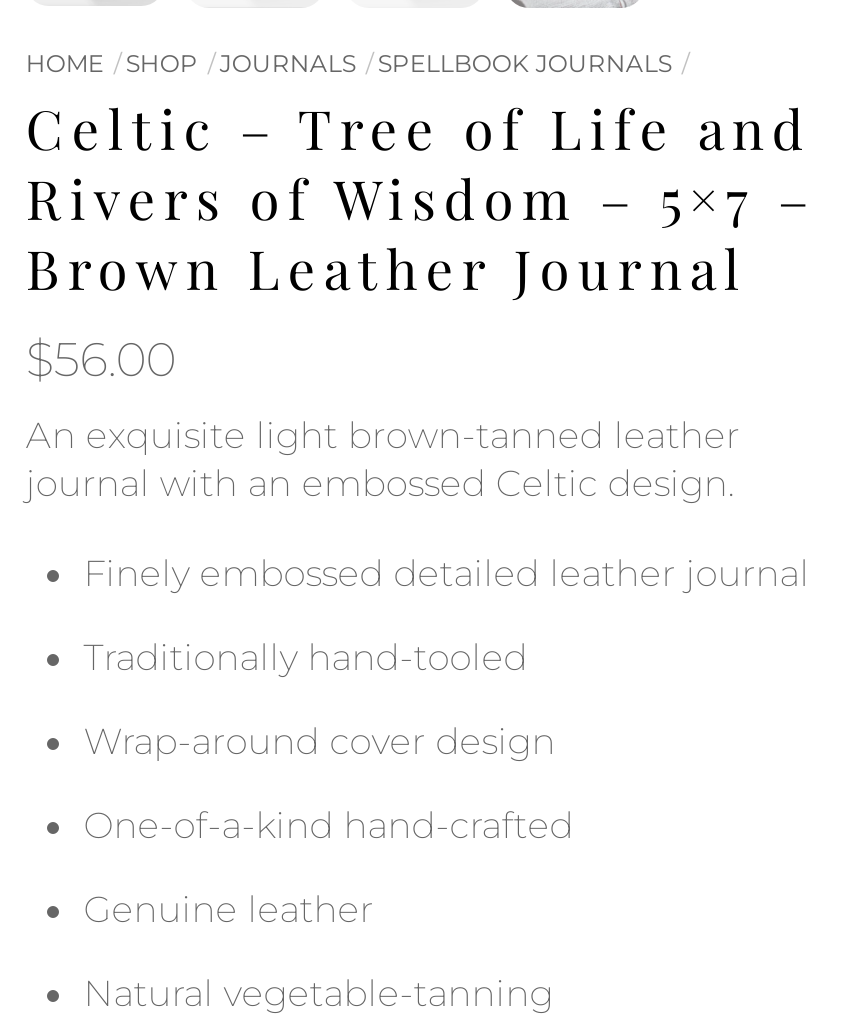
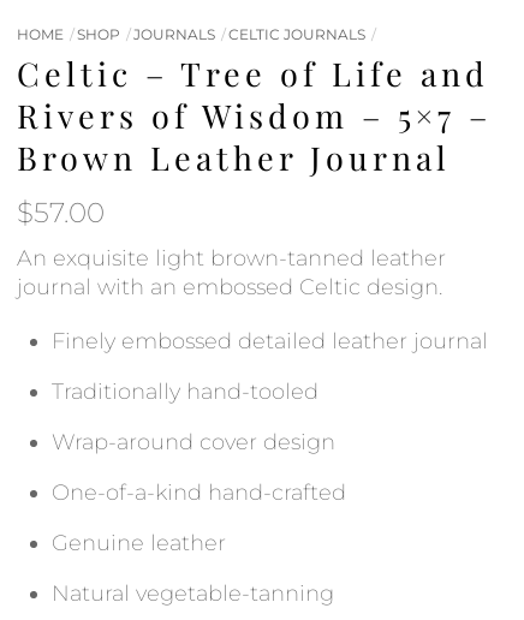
[378,48,672,78] SPELLBOOK JOURNALS -> [229,25,366,43] CELTIC JOURNALS
[26,329,176,387] $56.00 -> [17,194,105,229] $57.00

